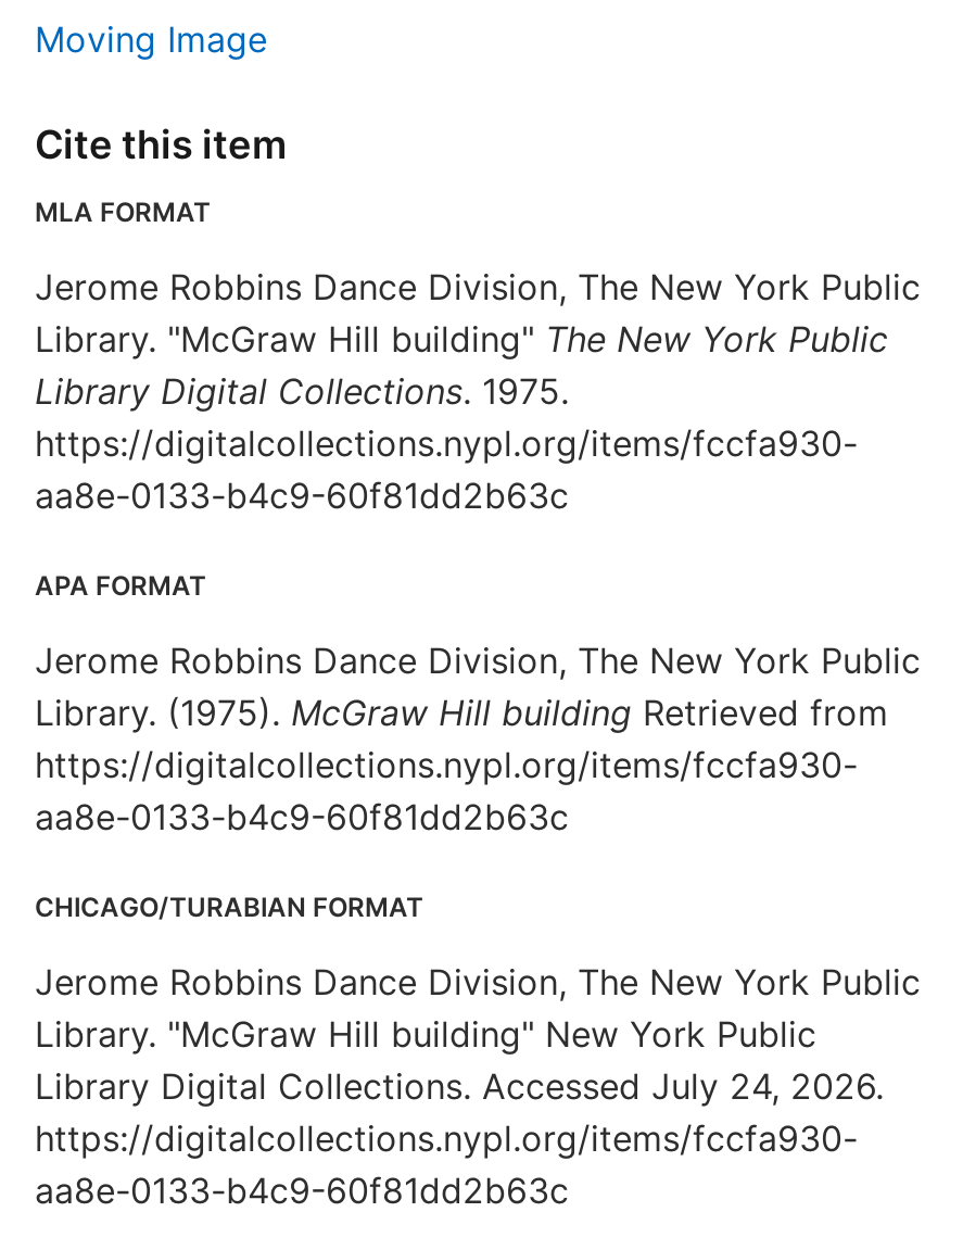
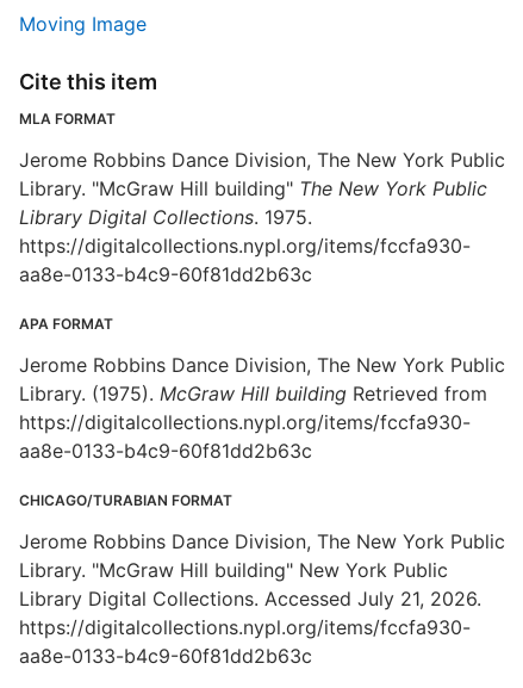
[35,1064,884,1108] Library Digital Collections. Accessed July 24, 2026. -> [19,587,481,610] Library Digital Collections. Accessed July 21, 2026.

